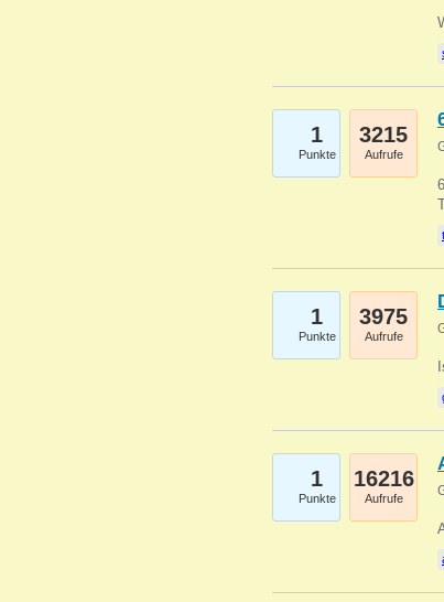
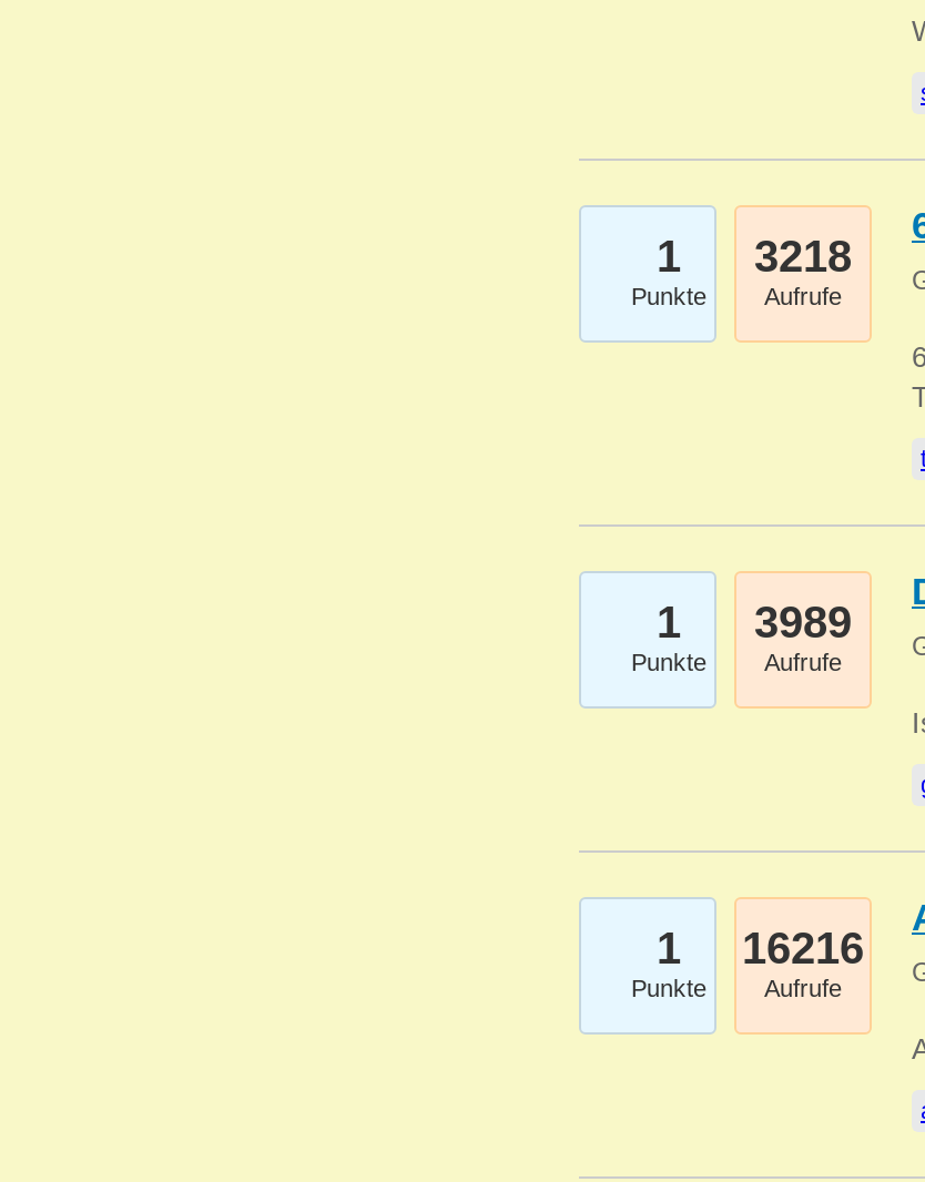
[359,122,408,147] 3215 -> [754,232,852,281] 3218
[359,304,408,329] 3975 -> [754,598,852,646] 3989

